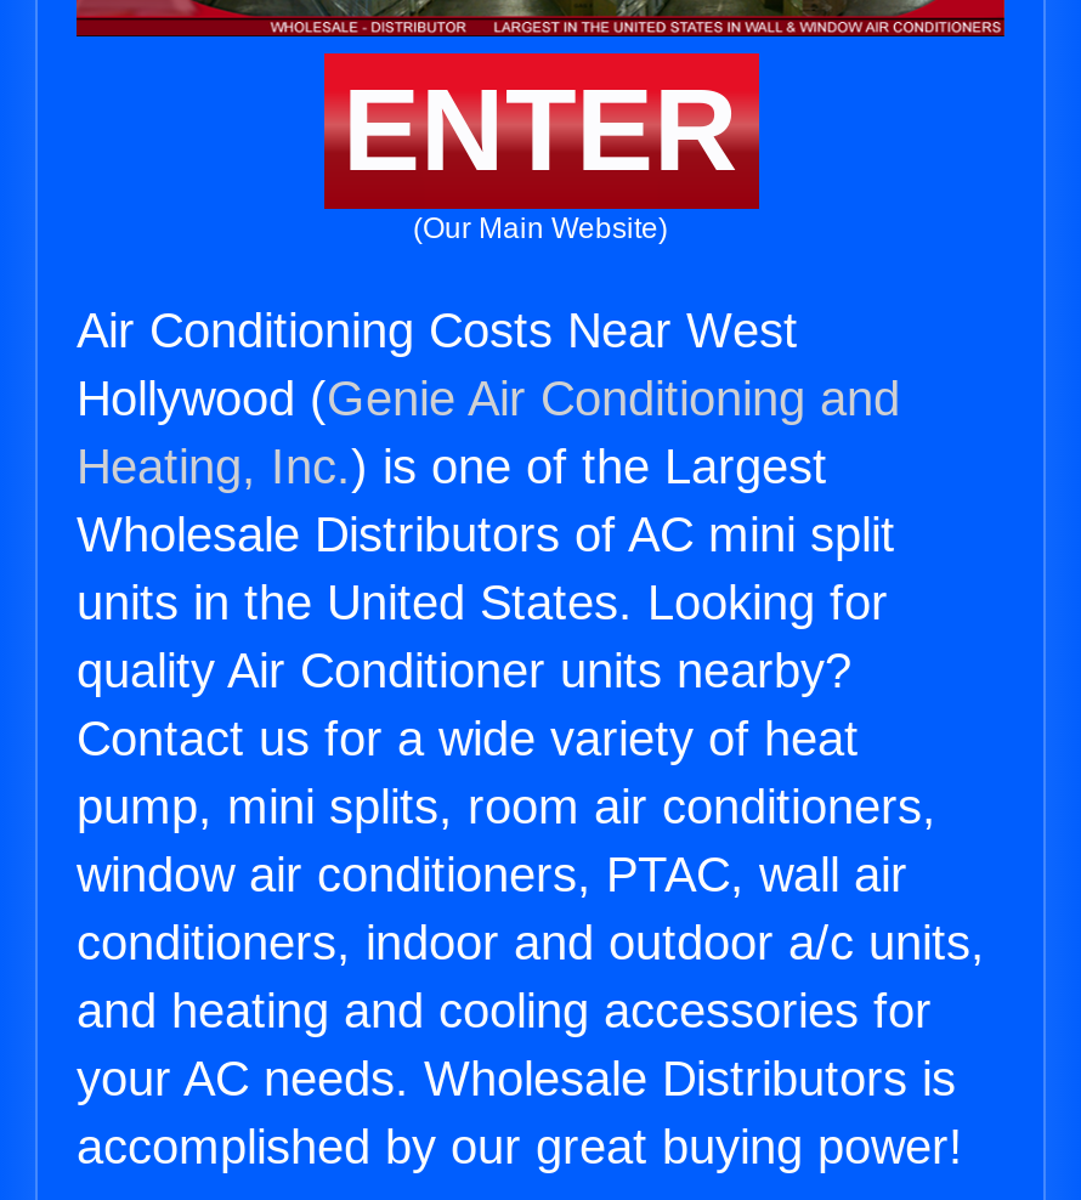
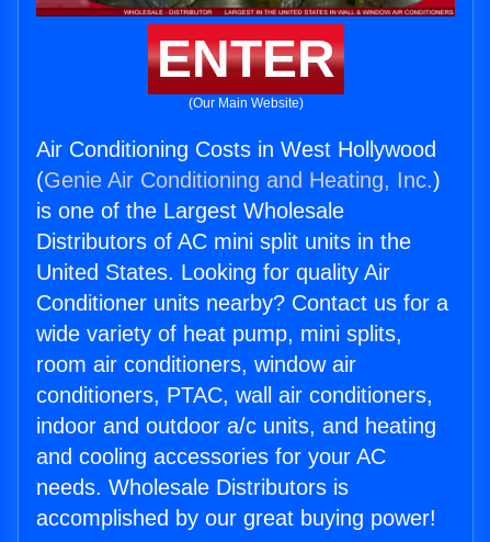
[77,304,985,1106] Air Conditioning Costs Near West | Hollywood (Genie Air Conditioning and | Heating, Inc.) is one of the Largest | Wholesale Distributors of AC mini split | units in the United States. Looking for | quality Air Conditioner units nearby? | Contact us for a wide variety of heat | pump, mini splits, room air conditioners, | window air conditioners, PTAC, wall air | conditioners, indoor and outdoor a/c units, | and heating and cooling accessories for | your AC needs. Wholesale Distributors is -> [36,137,448,499] Air Conditioning Costs in West Hollywood | (Genie Air Conditioning and Heating, Inc.) | is one of the Largest Wholesale | Distributors of AC mini split units in the | United States. Looking for quality Air | Conditioner units nearby? Contact us for a | wide variety of heat pump, mini splits, | room air conditioners, window air | conditioners, PTAC, wall air conditioners, | indoor and outdoor a/c units, and heating | and cooling accessories for your AC | needs. Wholesale Distributors is

